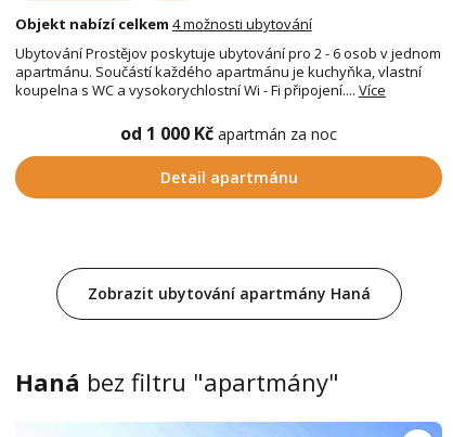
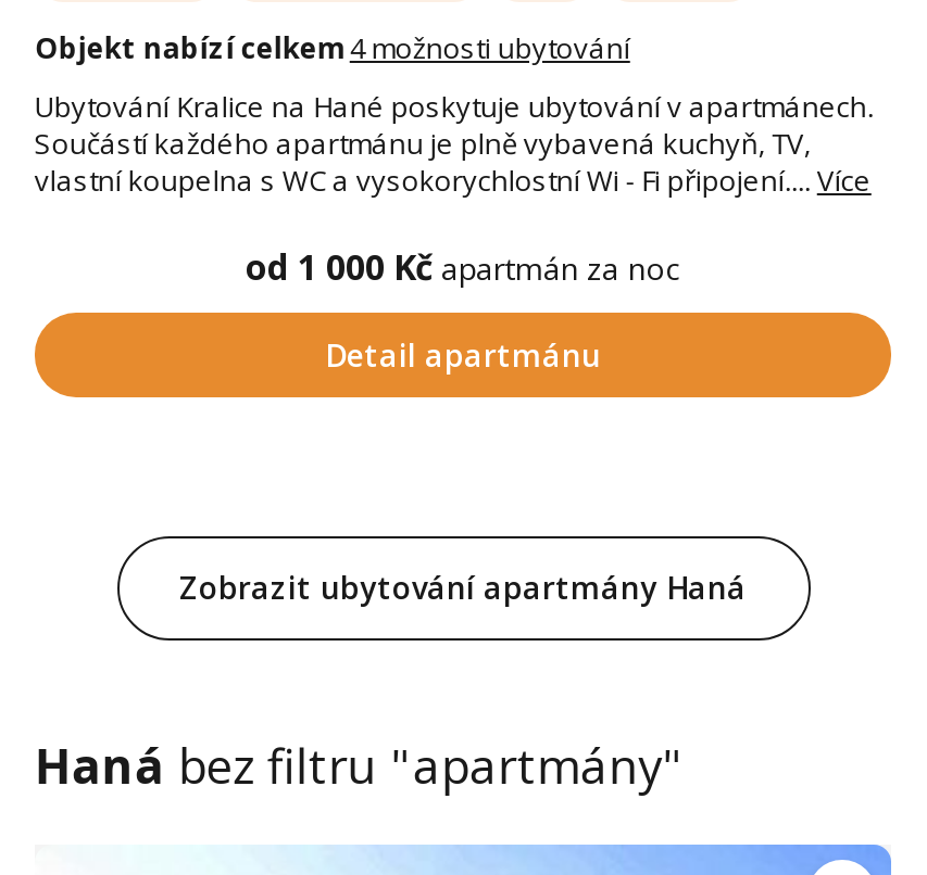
[15,43,441,100] Ubytování Prostějov poskytuje ubytování pro 2 - 6 osob v jednom | apartmánu. Součástí každého apartmánu je kuchyňka, vlastní | koupelna s WC a vysokorychlostní Wi - Fi připojení.... Více -> [35,86,874,199] Ubytování Kralice na Hané poskytuje ubytování v apartmánech. | Součástí každého apartmánu je plně vybavená kuchyň, TV, | vlastní koupelna s WC a vysokorychlostní Wi - Fi připojení.... Více

